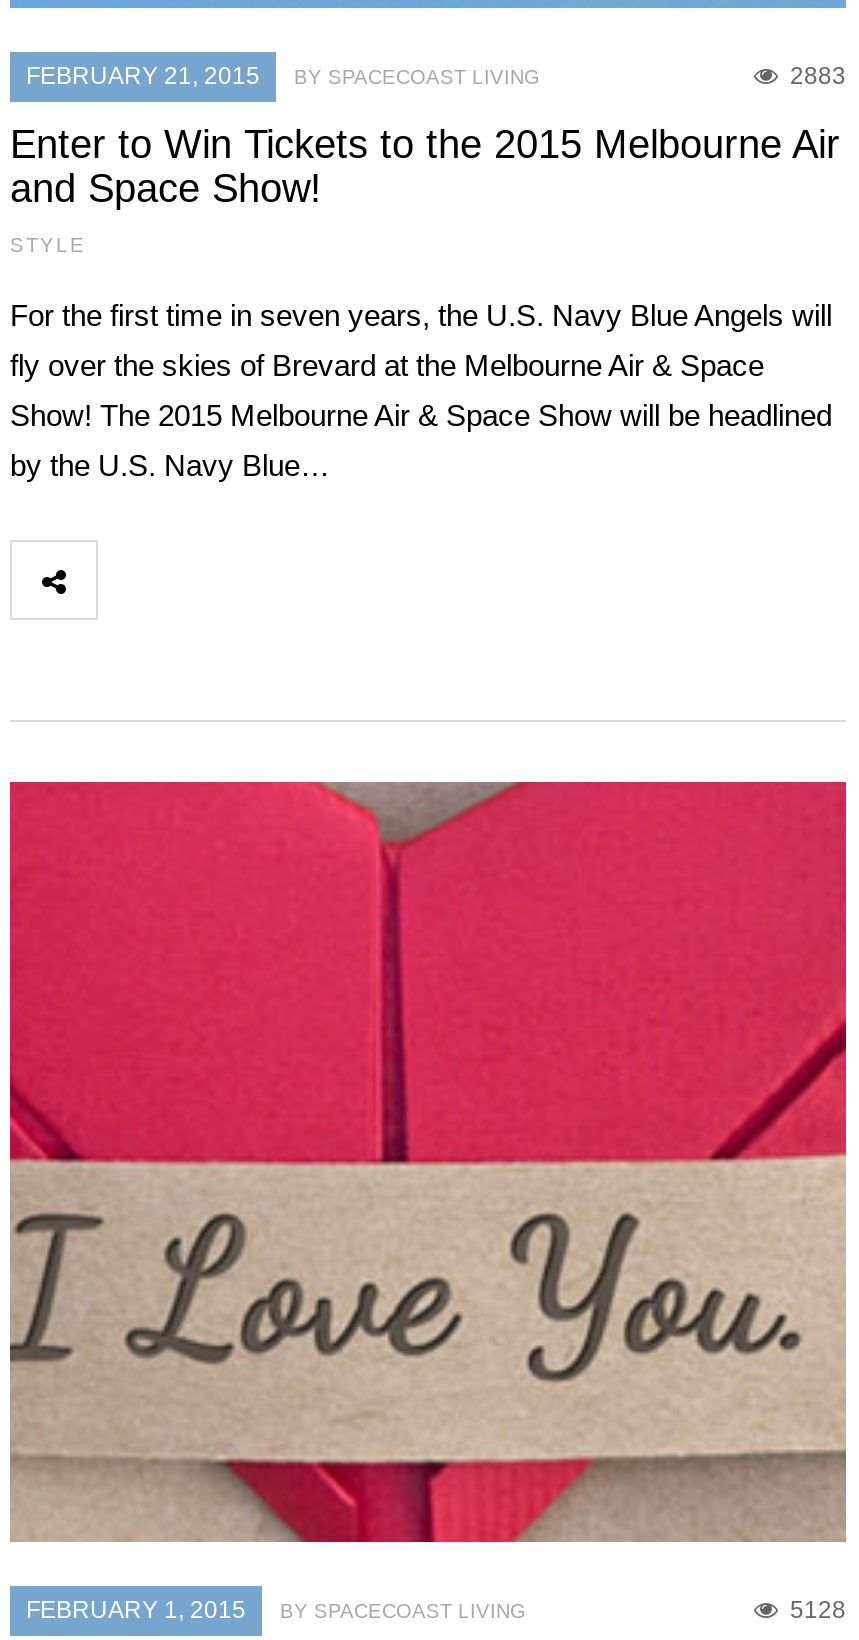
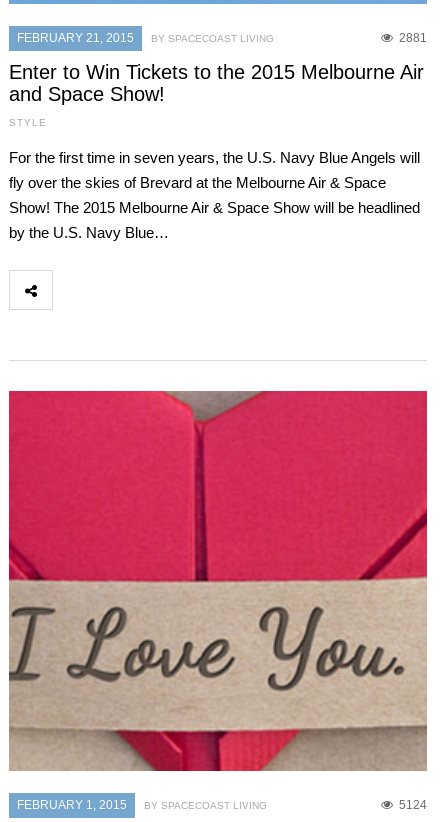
[784,63,846,91] 2883 -> [396,31,427,45] 2881
[784,1597,846,1625] 5128 -> [396,798,427,812] 5124

